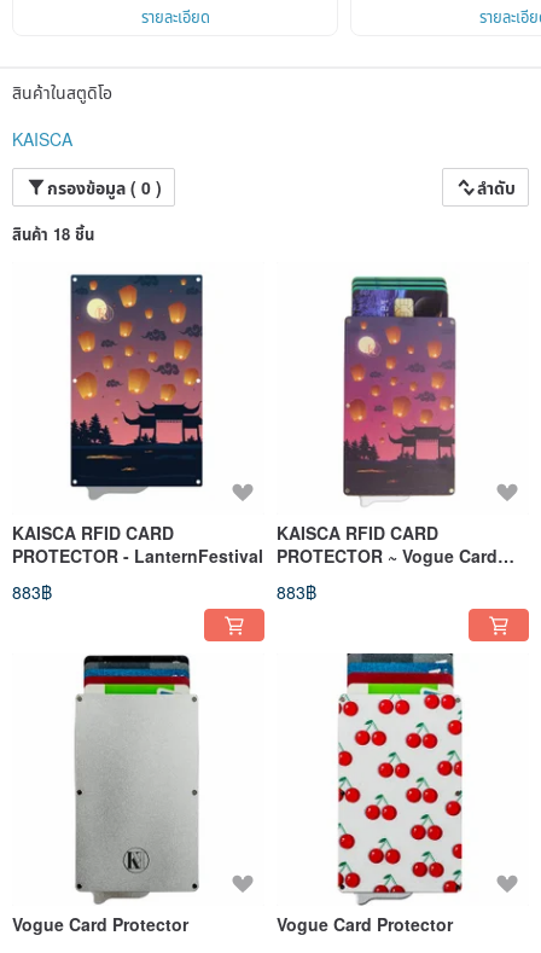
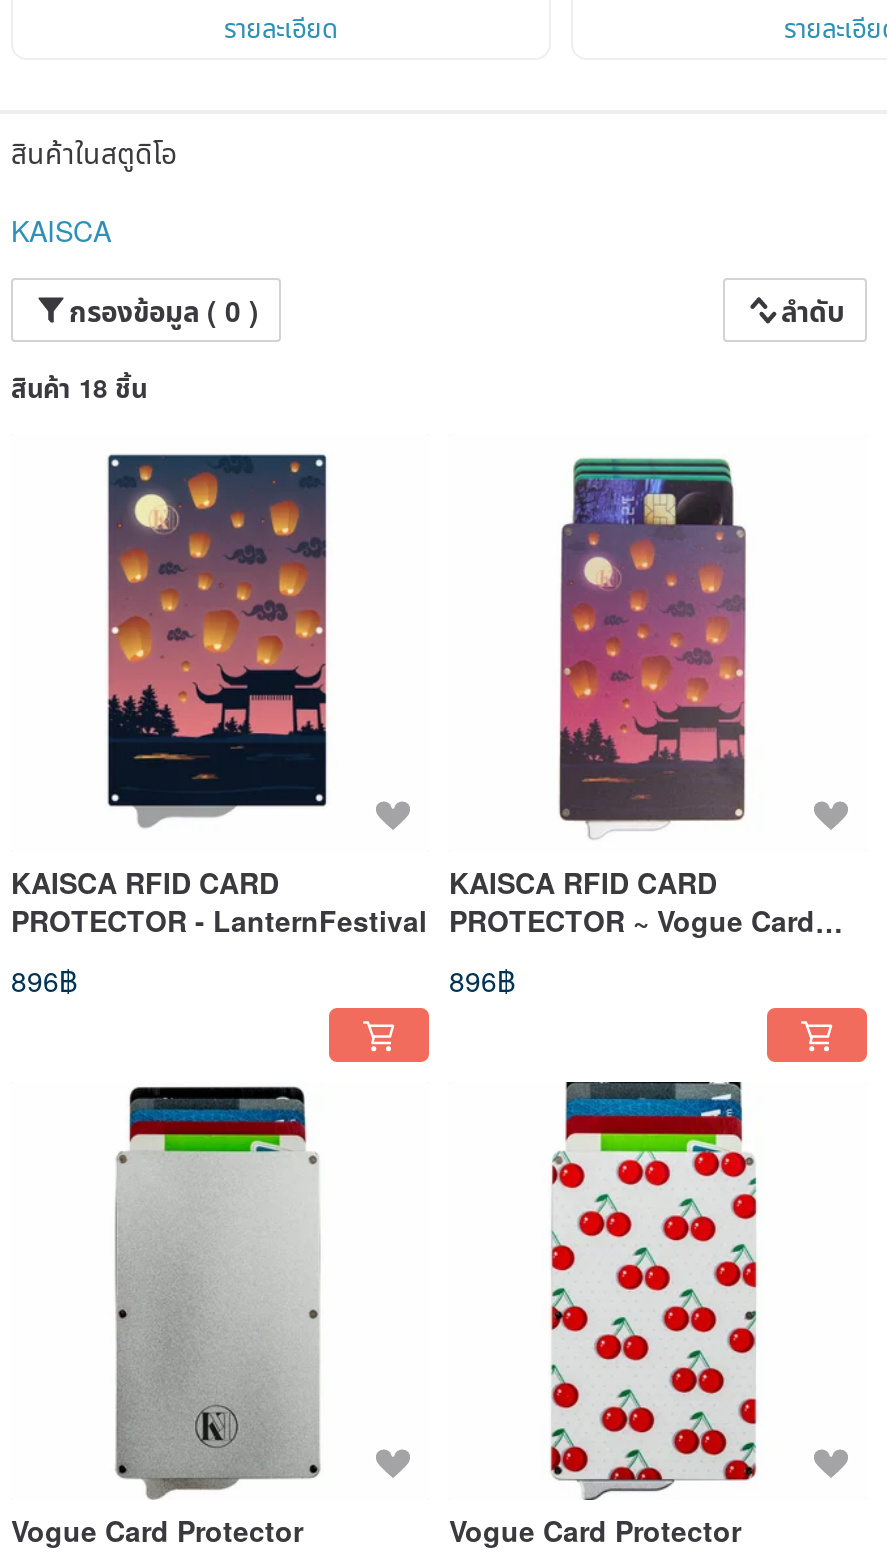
[12,580,52,605] 883฿ -> [11,961,77,1001] 896฿
[277,580,316,605] 883฿ -> [449,961,515,1001] 896฿

